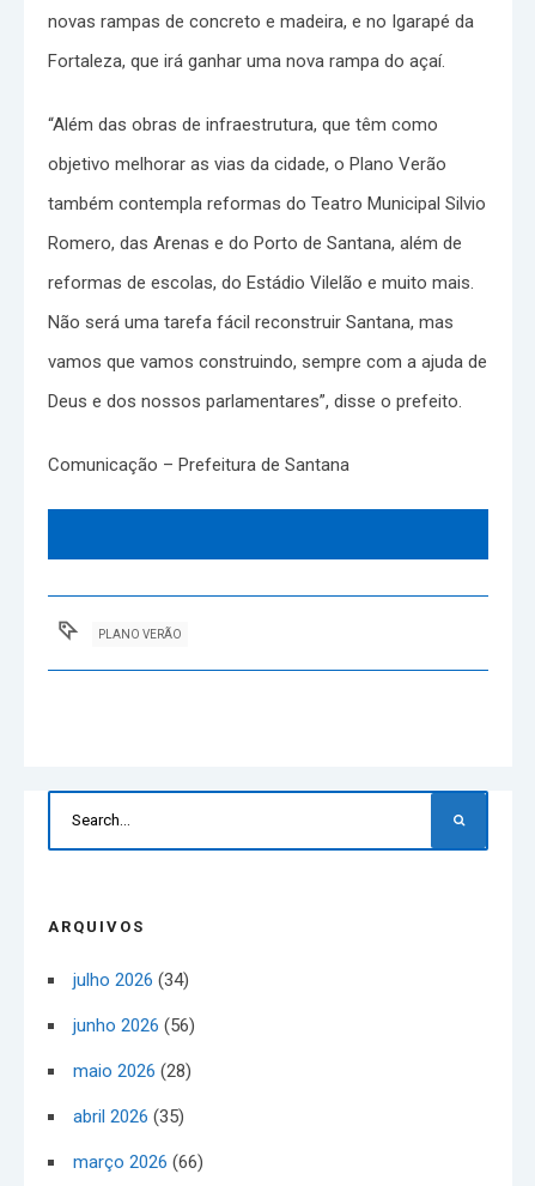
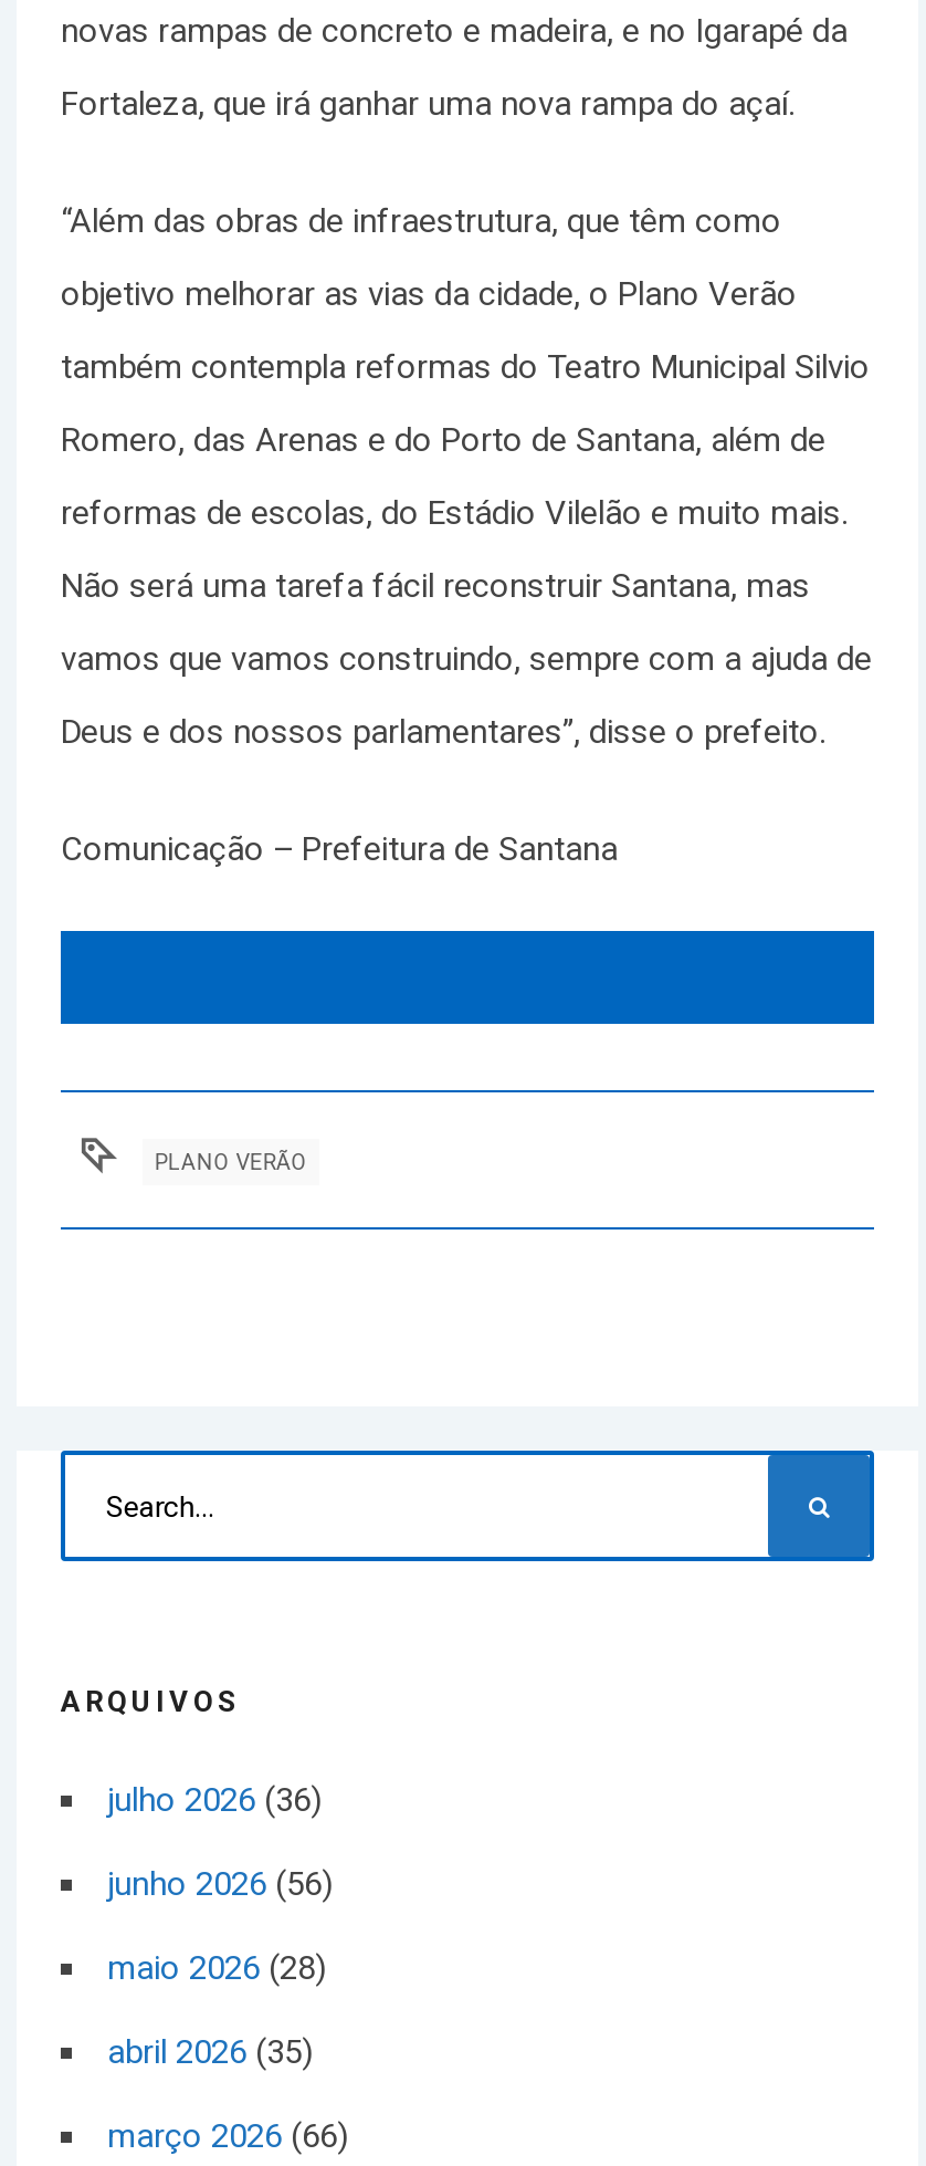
[73,969,189,990] julho 2026 (34) -> [107,1781,322,1821] julho 2026 (36)

